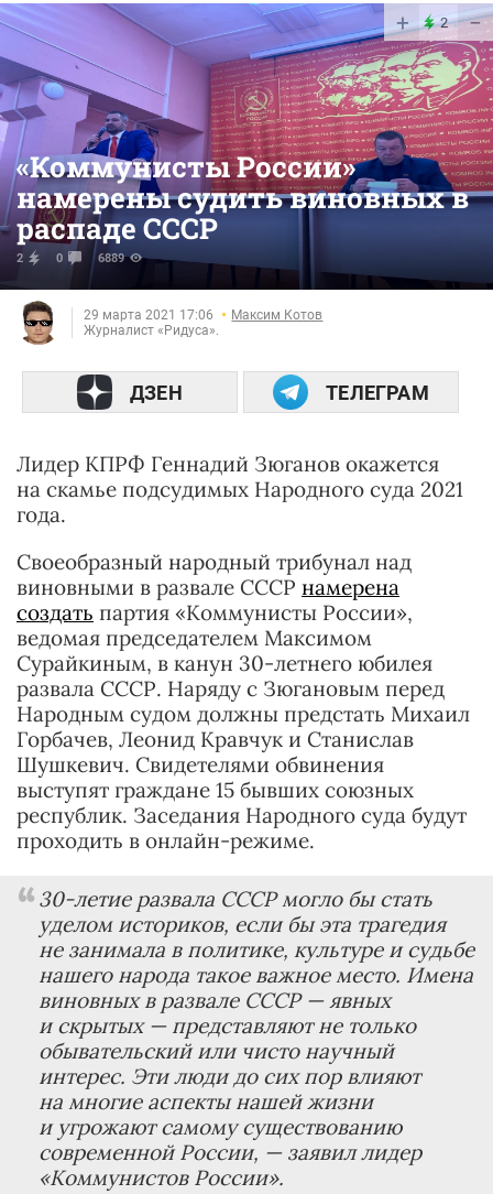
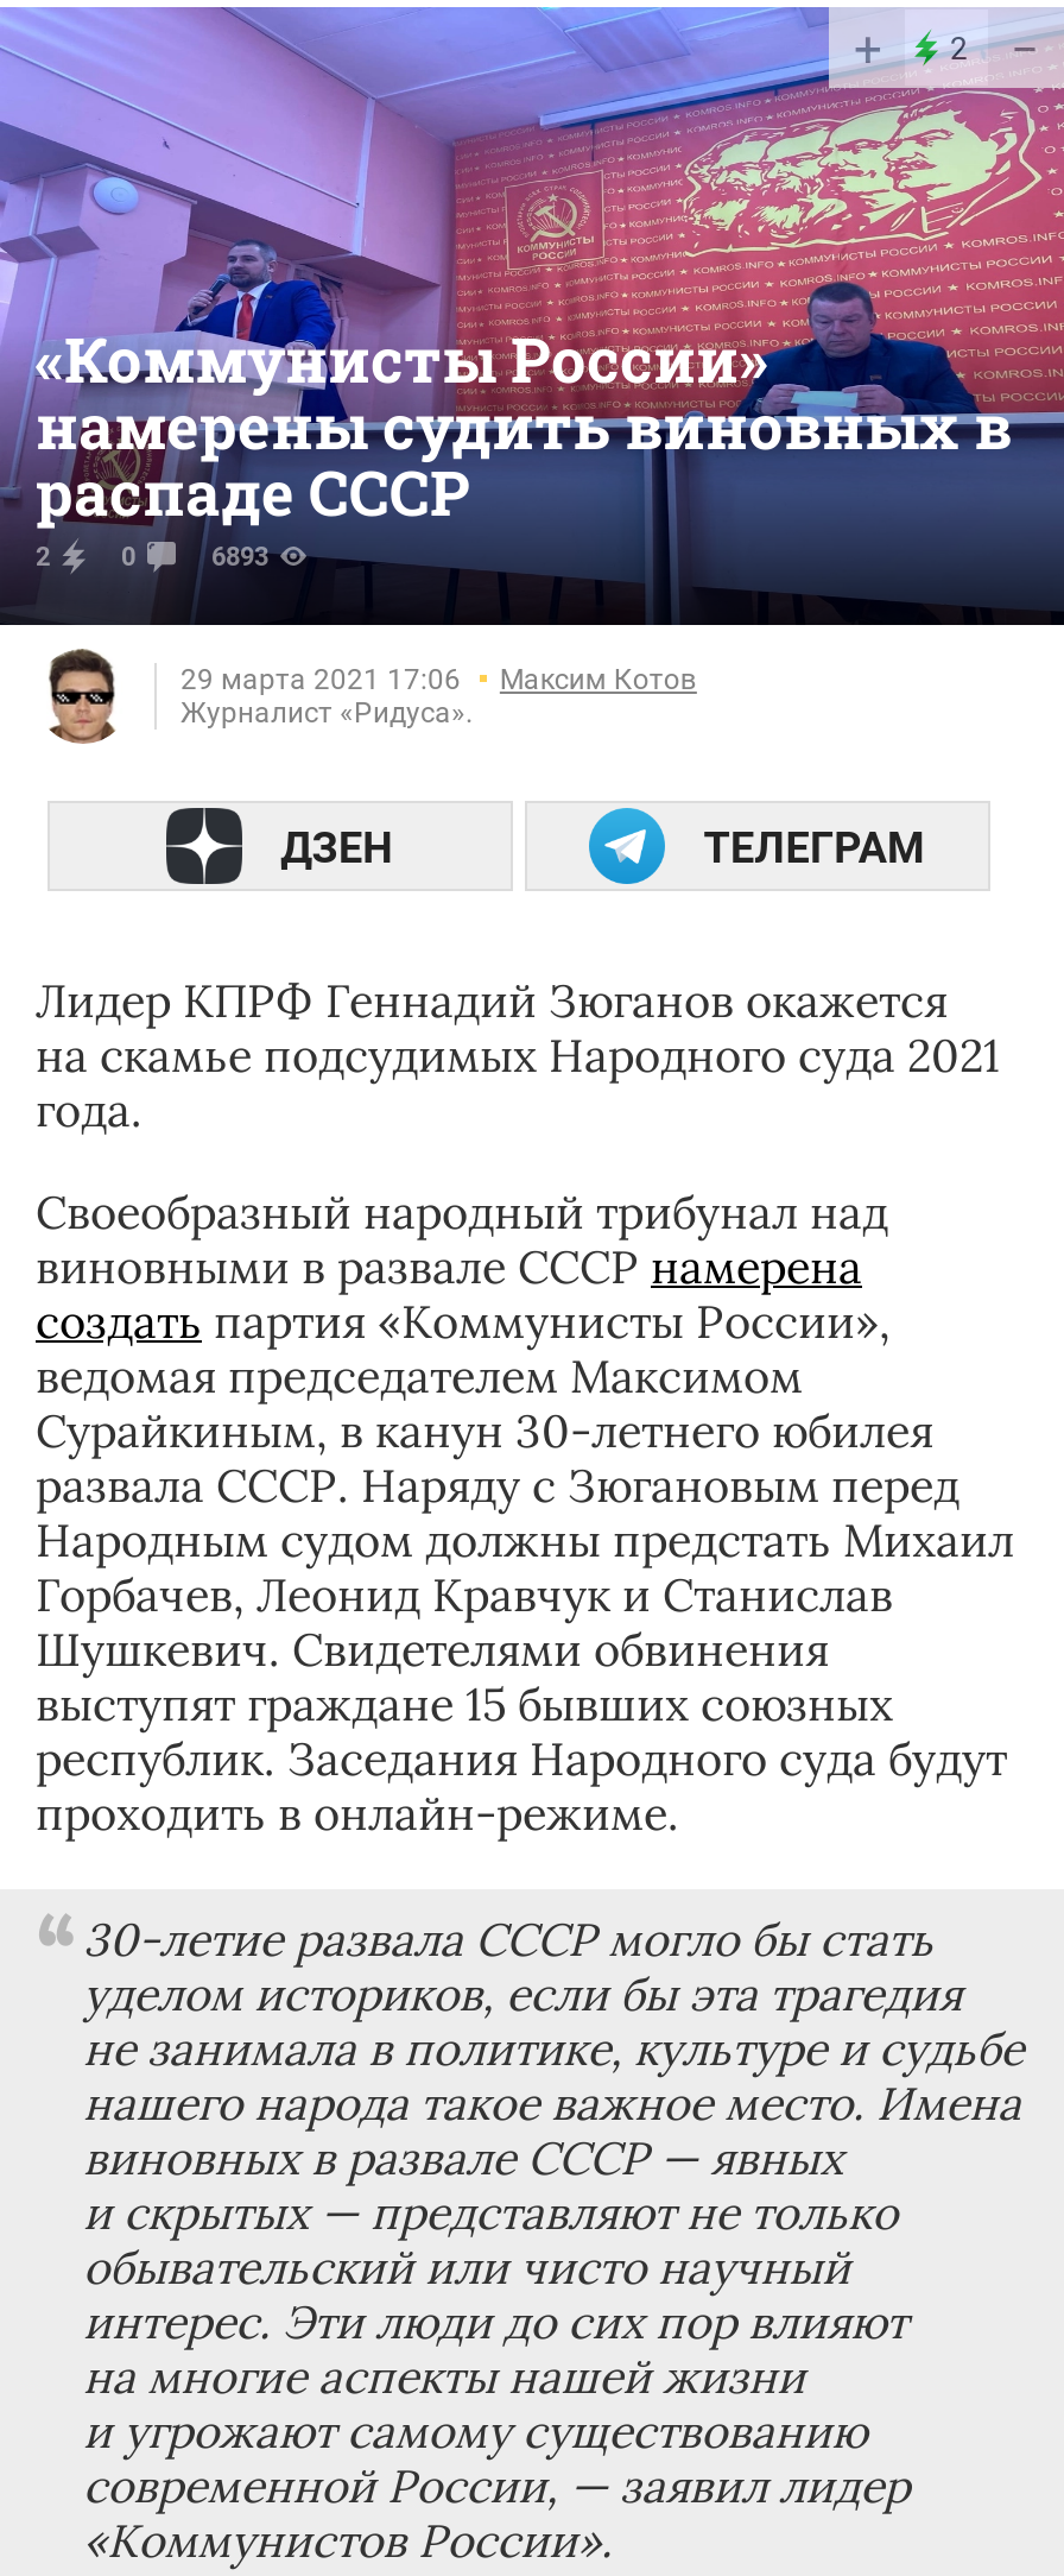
[98,251,124,265] 6889 -> [211,542,268,573] 6893

